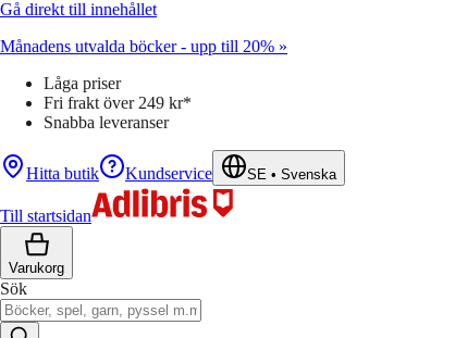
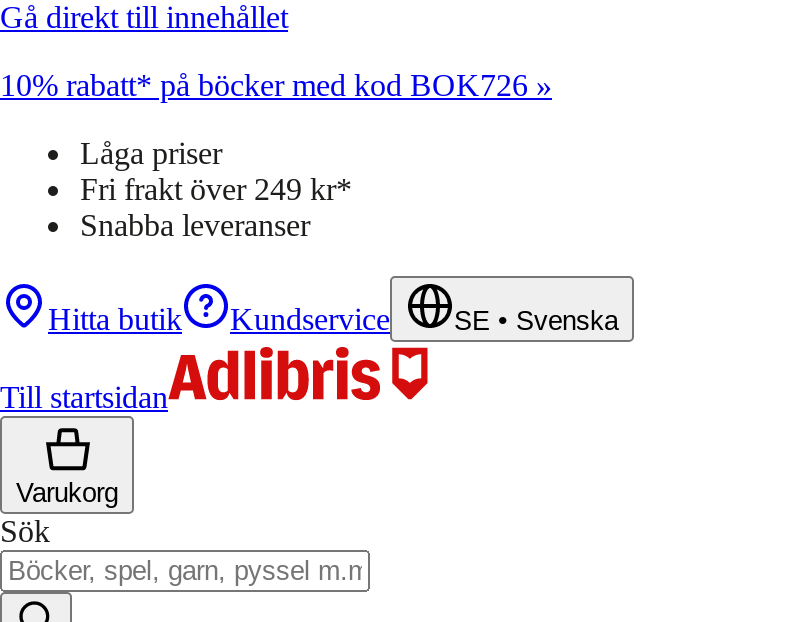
[0,37,287,55] Månadens utvalda böcker - upp till 20% » -> [0,68,552,102] 10% rabatt* på böcker med kod BOK726 »

